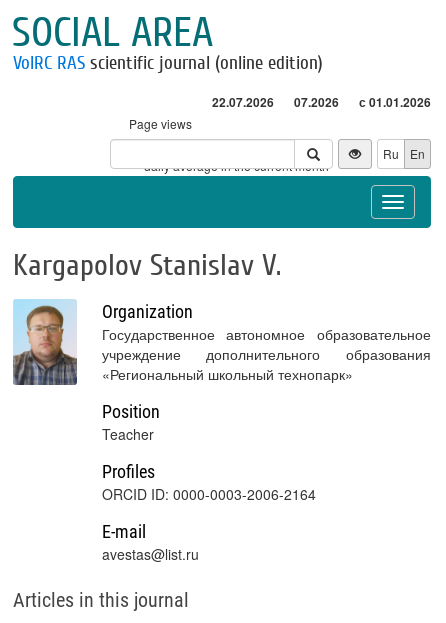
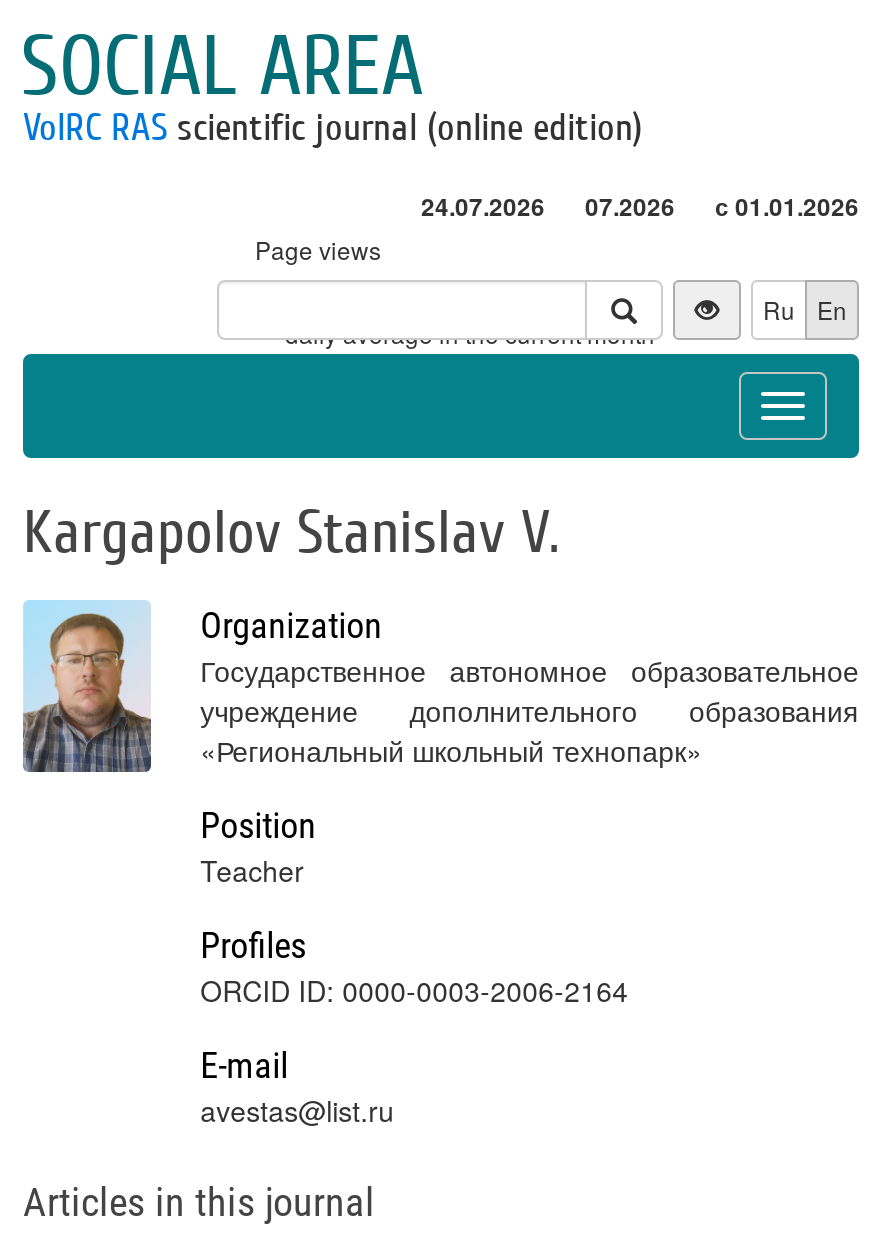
[212,93,431,111] 22.07.2026 07.2026 с 01.01.2026 -> [421,188,859,224] 24.07.2026 07.2026 с 01.01.2026

